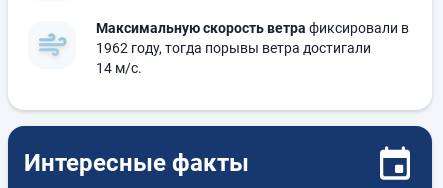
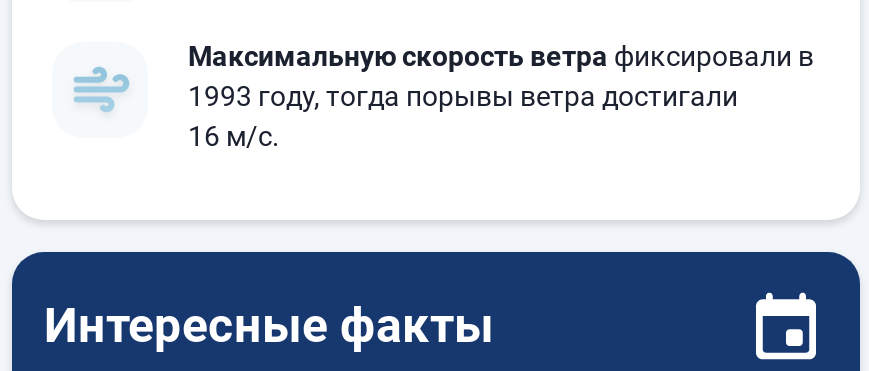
[96,40,371,56] 1962 году, тогда порывы ветра достигали -> [188,80,738,112] 1993 году, тогда порывы ветра достигали
[96,60,142,76] 14 м/с. -> [188,120,280,152] 16 м/с.

